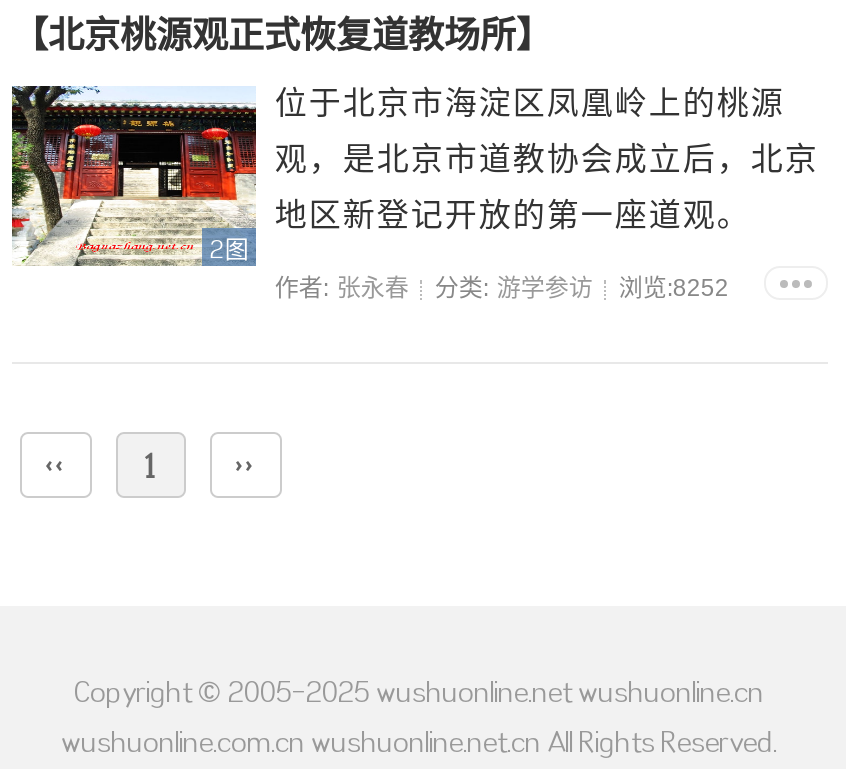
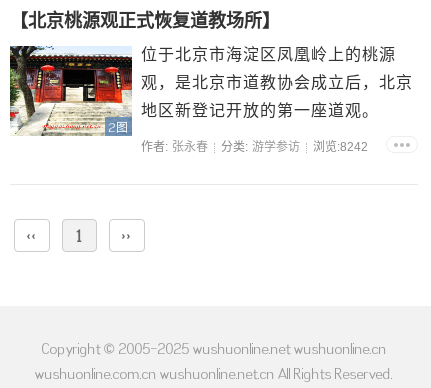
[619,275,729,303] 浏览:8252 -> [313,140,368,154] 浏览:8242

